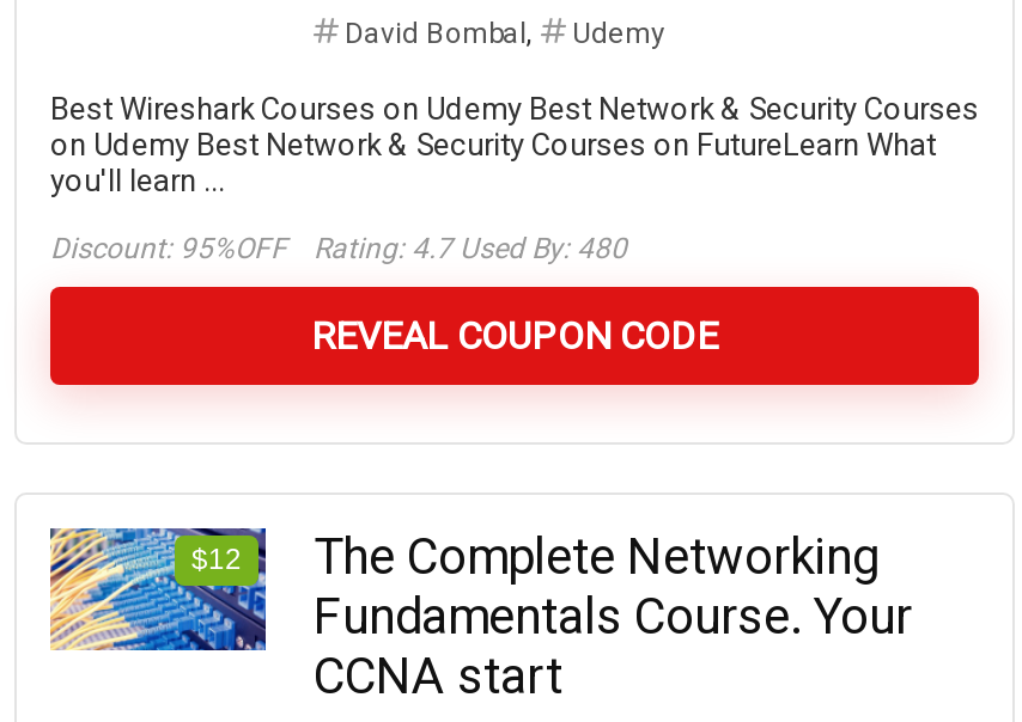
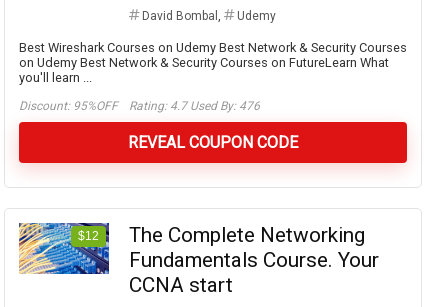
[50,232,627,266] Discount: 95%OFF Rating: 4.7 Used By: 480 -> [19,99,260,113] Discount: 95%OFF Rating: 4.7 Used By: 476

